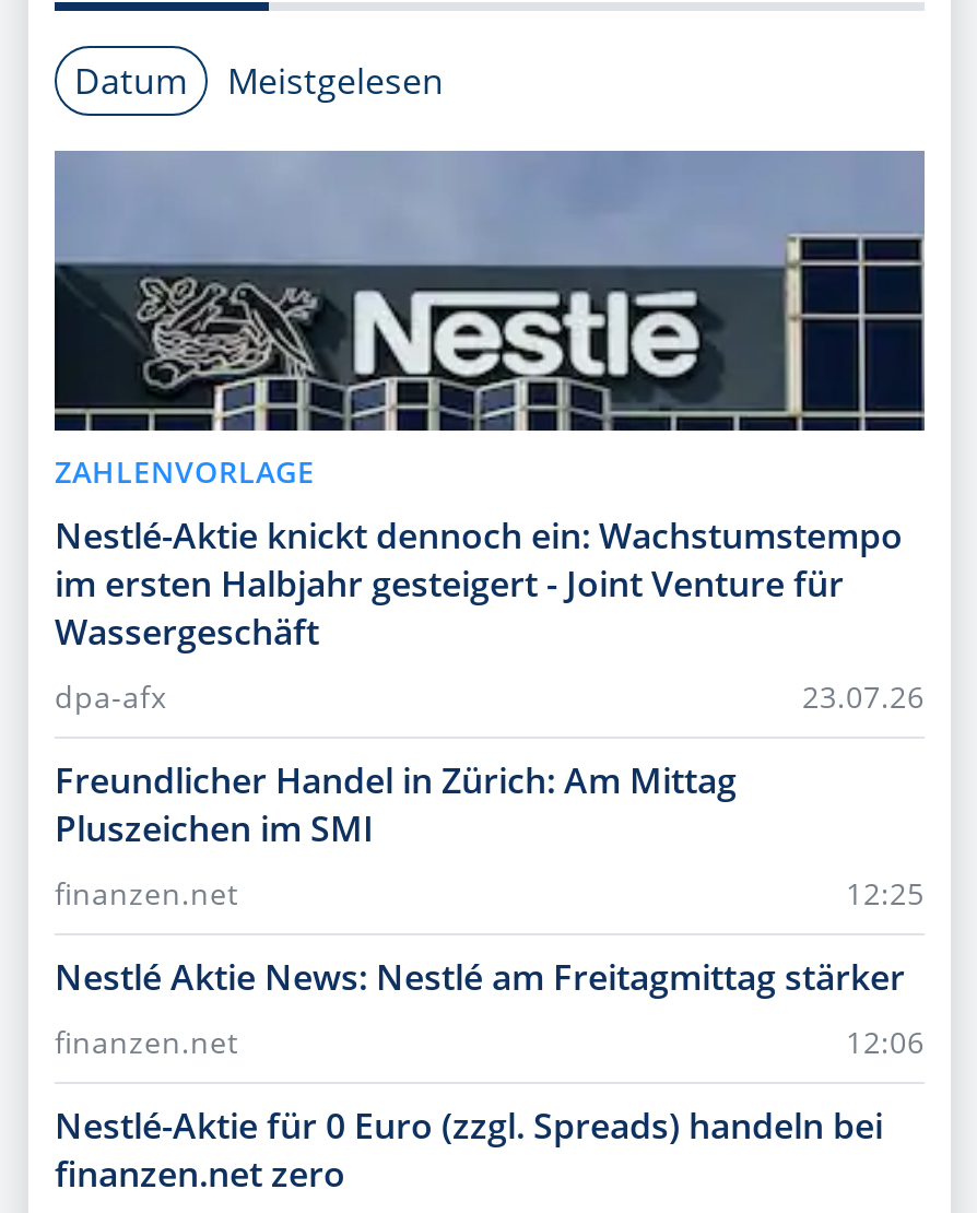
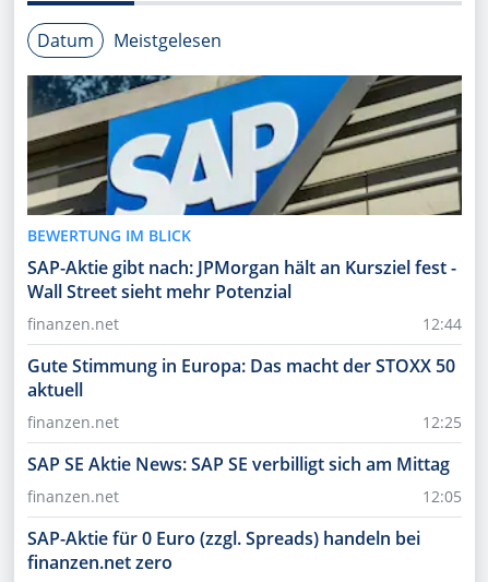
[55,149,927,657] [image] | ZAHLENVORLAGE | Nestlé-Aktie knickt dennoch ein: Wachstumstempo | im ersten Halbjahr gesteigert - Joint Venture für | Wassergeschäft -> [26,74,463,304] [image] | BEWERTUNG IM BLICK | SAP-Aktie gibt nach: JPMorgan hält an Kursziel fest - | Wall Street sieht mehr Potenzial
[55,676,925,718] 23.07.26 | dpa-afx -> [27,314,462,335] 12:44 | finanzen.net
[55,757,737,853] Freundlicher Handel in Zürich: Am Mittag | Pluszeichen im SMI -> [27,354,455,402] Gute Stimmung in Europa: Das macht der STOXX 50 | aktuell
[55,954,905,1002] Nestlé Aktie News: Nestlé am Freitagmittag stärker -> [27,452,450,477] SAP SE Aktie News: SAP SE verbilligt sich am Mittag
[846,1022,925,1063] 12:06 -> [422,486,462,507] 12:05
[55,1102,883,1150] Nestlé-Aktie für 0 Euro (zzgl. Spreads) handeln bei -> [27,527,420,551] SAP-Aktie für 0 Euro (zzgl. Spreads) handeln bei

